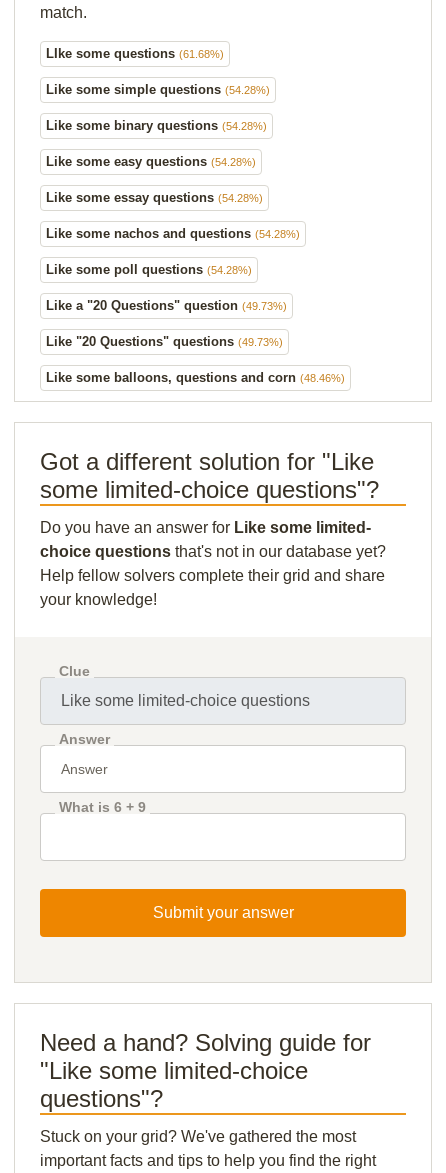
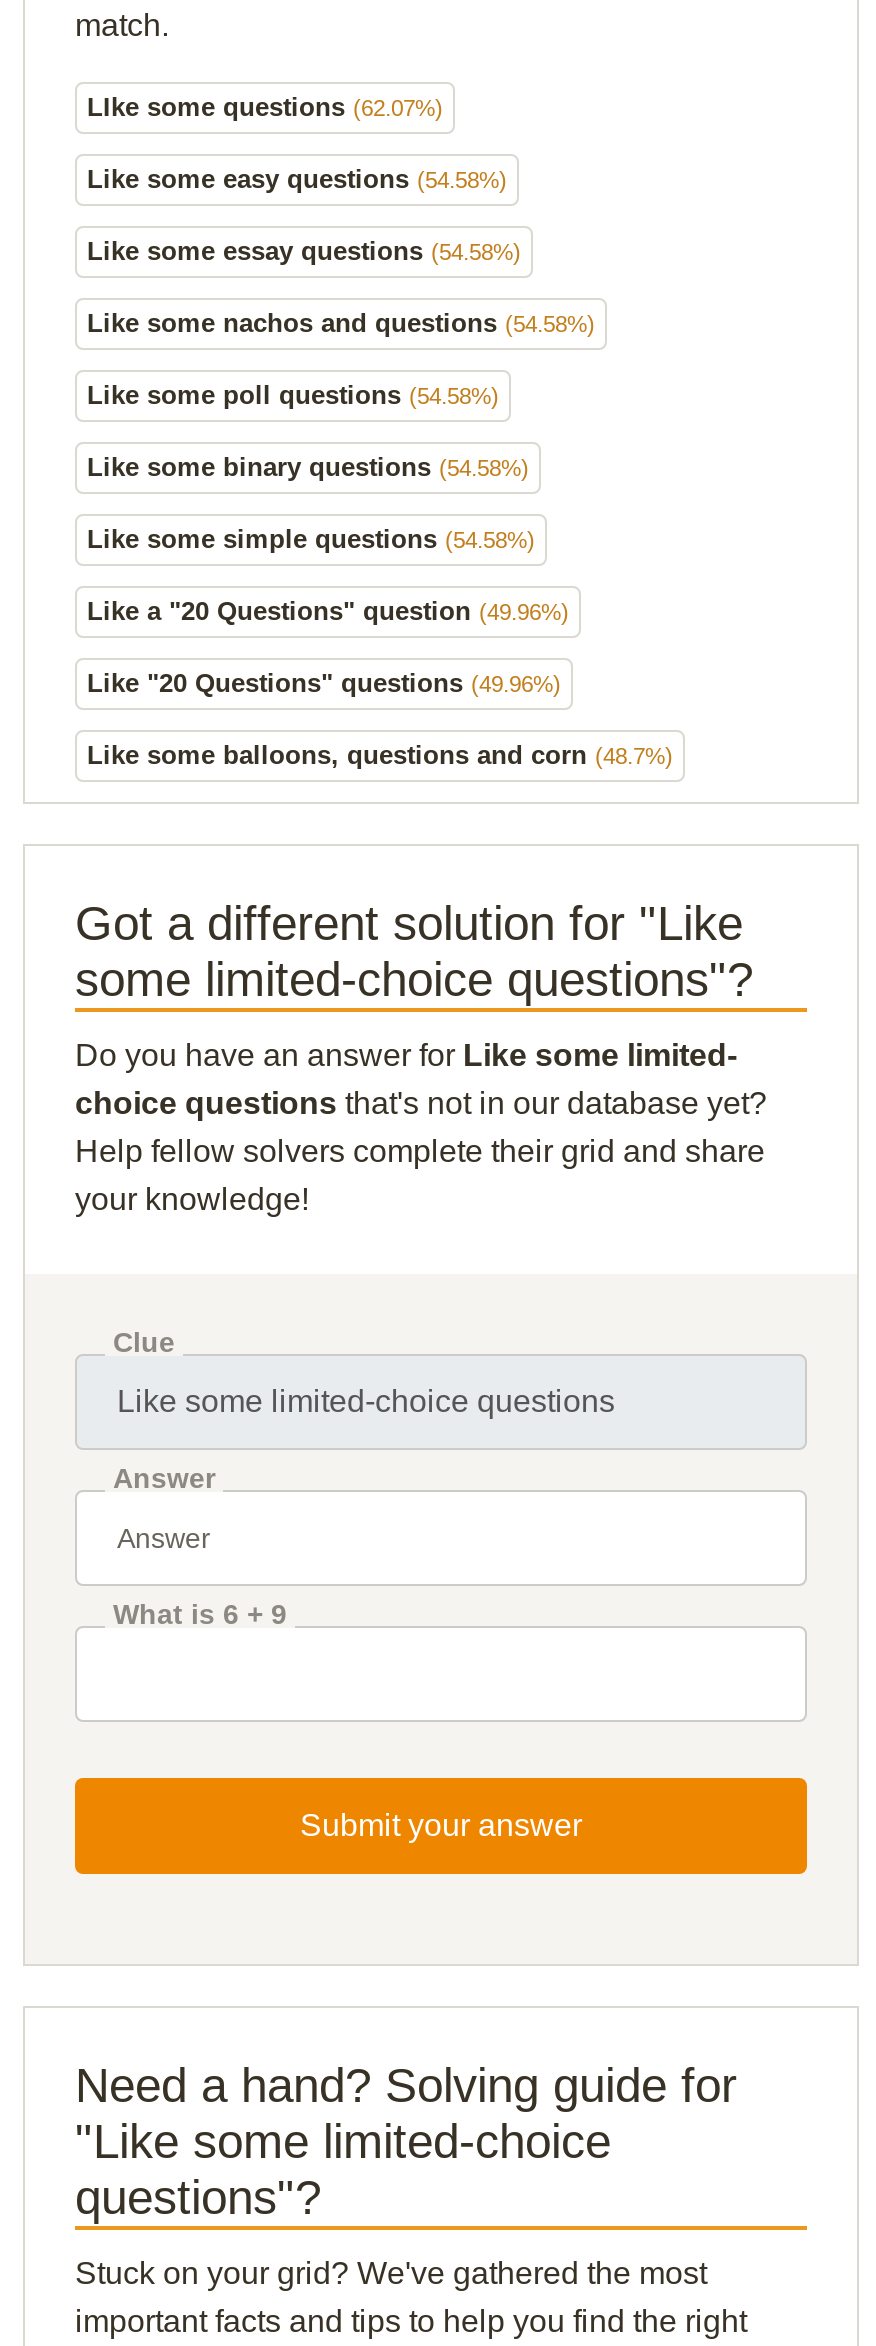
[46,46,224,61] LIke some questions (61.68%) -> [87,91,443,121] LIke some questions (62.07%)
[46,82,270,97] Like some simple questions (54.28%) -> [87,163,507,193] Like some easy questions (54.58%)
[46,118,267,133] Like some binary questions (54.28%) -> [87,235,521,265] Like some essay questions (54.58%)
[46,154,256,169] Like some easy questions (54.28%) -> [87,307,595,337] Like some nachos and questions (54.58%)
[46,190,263,205] Like some essay questions (54.28%) -> [87,379,499,409] Like some poll questions (54.58%)
[46,226,300,241] Like some nachos and questions (54.28%) -> [87,451,529,481] Like some binary questions (54.58%)
[46,262,252,277] Like some poll questions (54.28%) -> [87,523,535,553] Like some simple questions (54.58%)
[46,298,287,313] Like a "20 Questions" question (49.73%) -> [87,595,569,625] Like a "20 Questions" question (49.96%)
[46,334,283,349] Like "20 Questions" questions (49.73%) -> [87,667,561,697] Like "20 Questions" questions (49.96%)
[46,370,345,385] Like some balloons, questions and corn (48.46%) -> [87,739,673,769] Like some balloons, questions and corn (48.7%)

